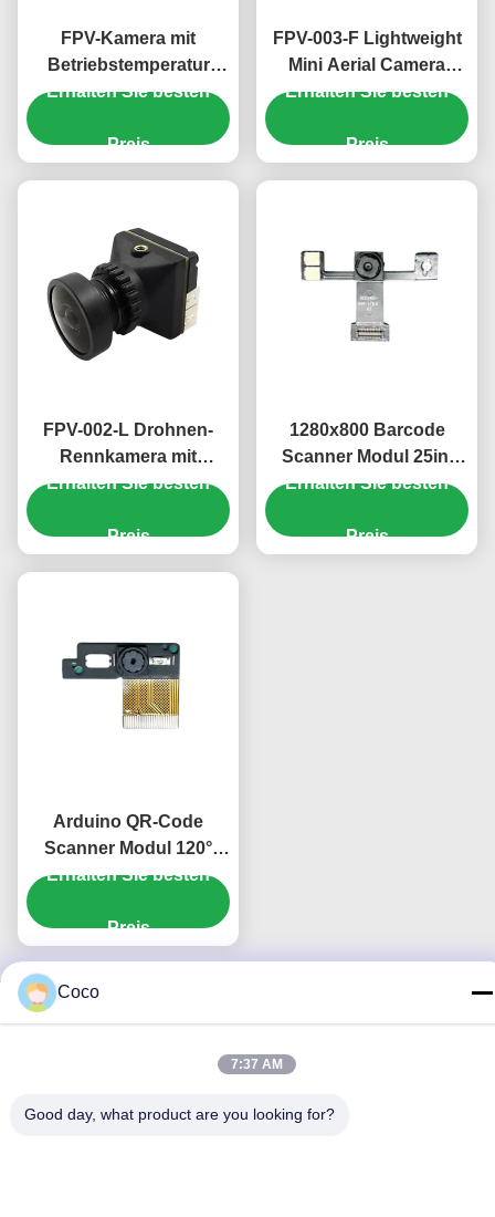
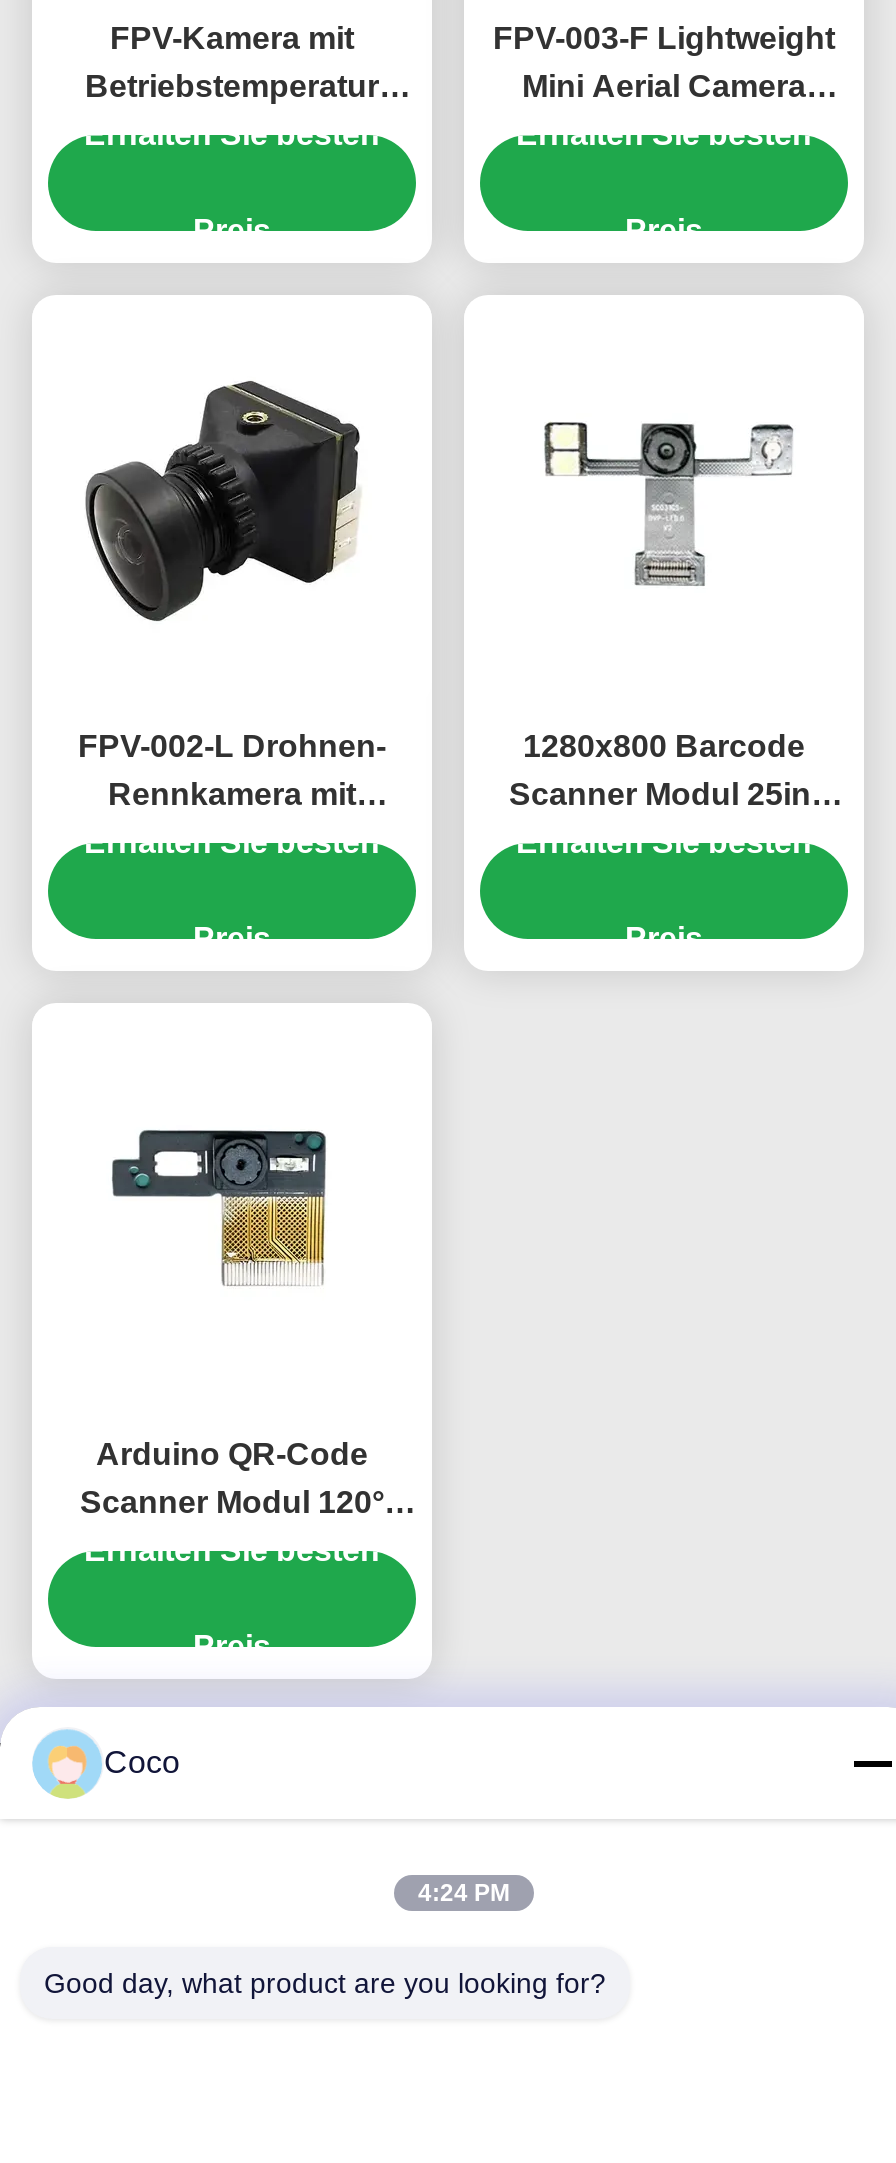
[230,1057,282,1072] 7:37 AM -> [418,1879,510,1907] 4:24 PM

